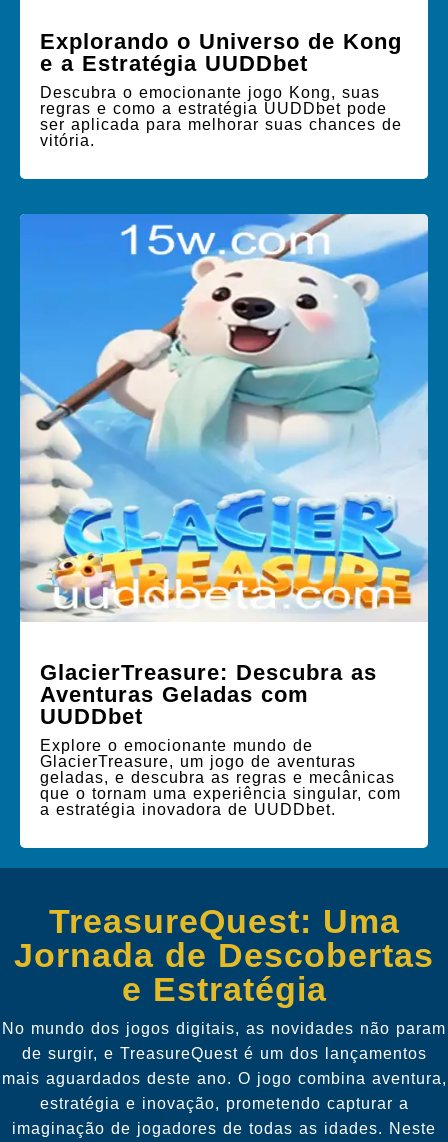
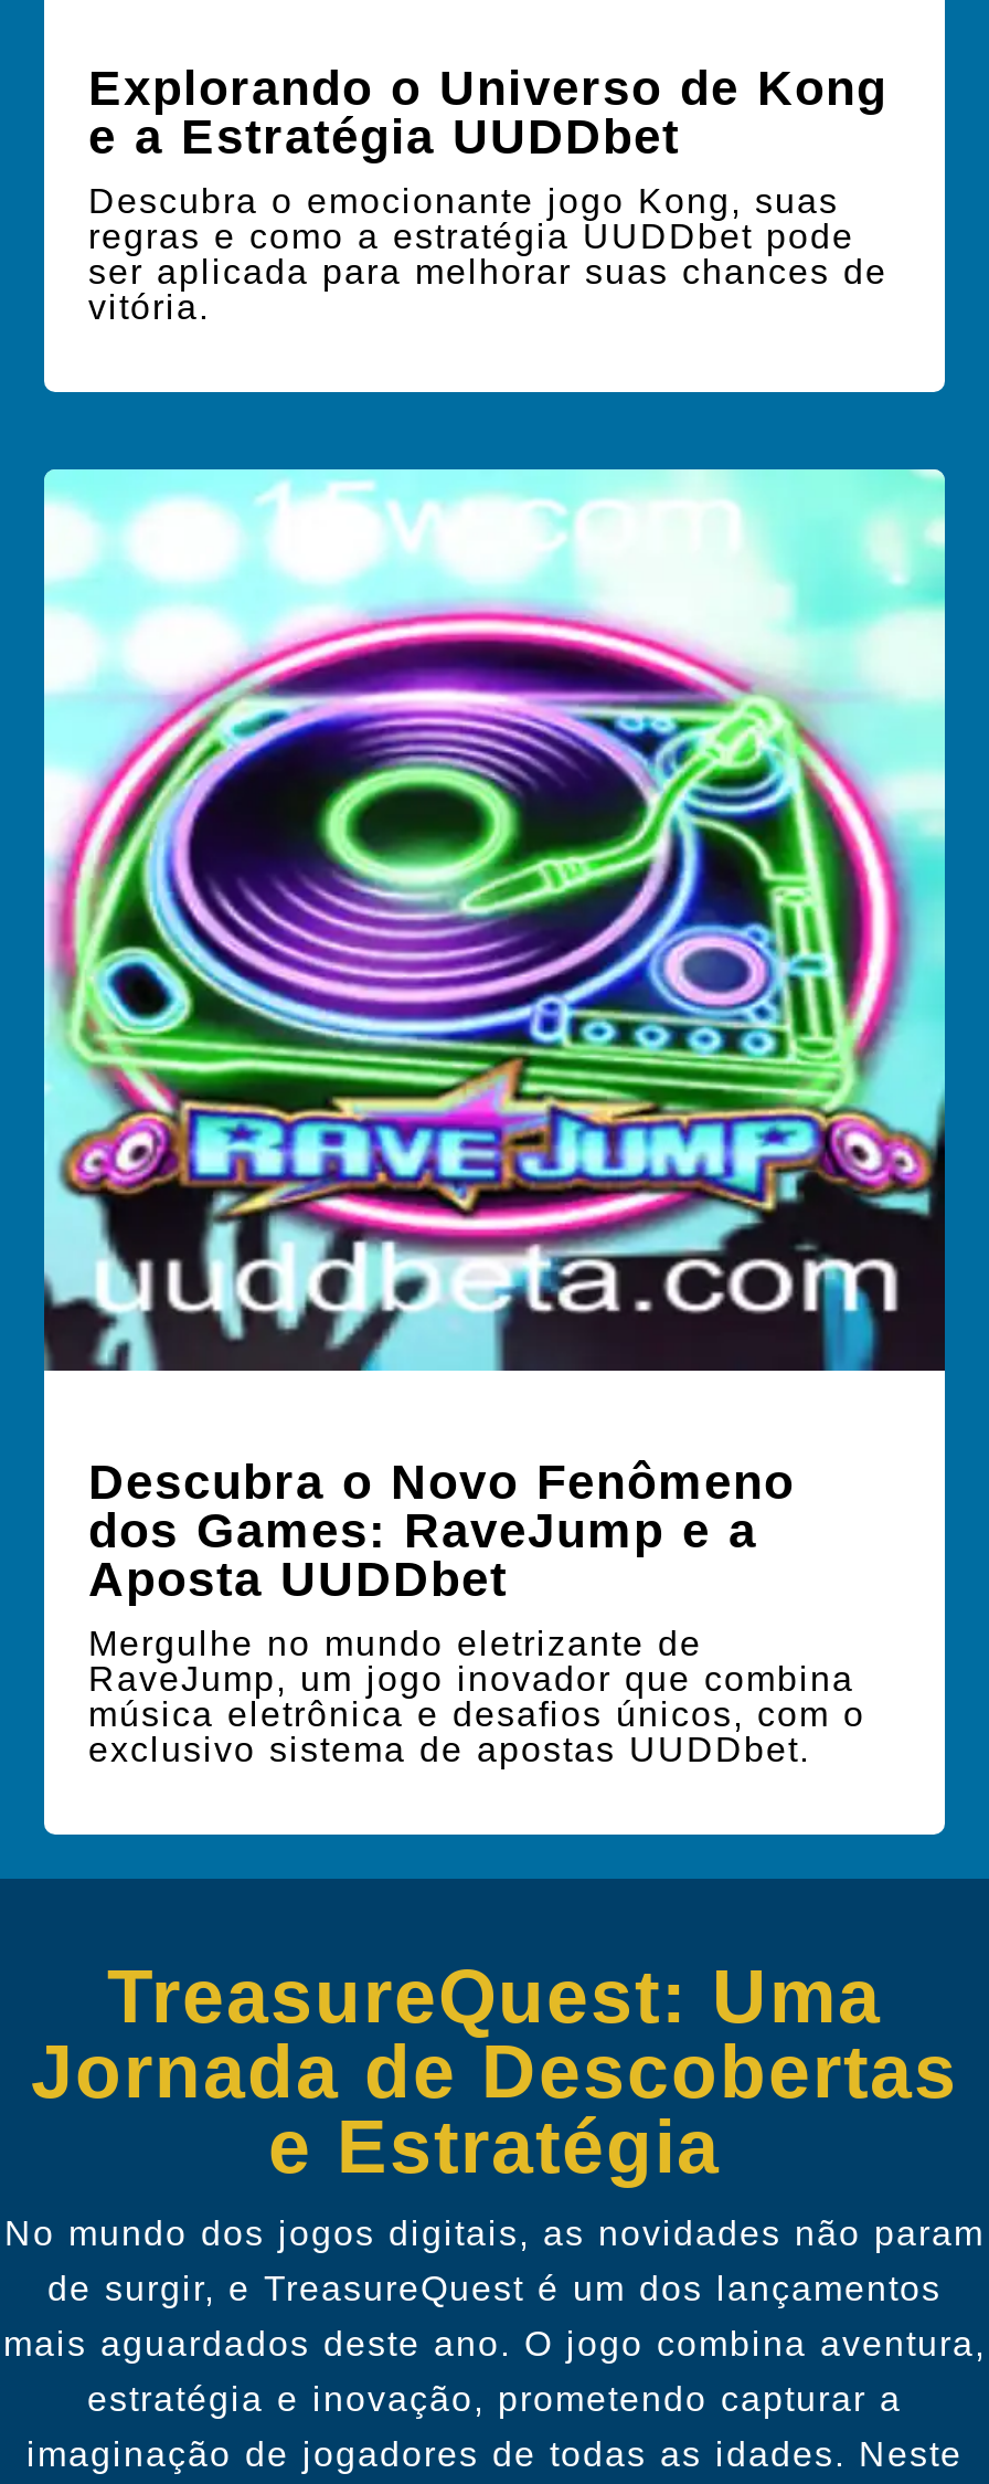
[19,213,429,817] [image] | GlacierTreasure: Descubra as | Aventuras Geladas com | UUDDbet | Explore o emocionante mundo de | GlacierTreasure, um jogo de aventuras | geladas, e descubra as regras e mecânicas | que o tornam uma experiência singular, com | a estratégia inovadora de UUDDbet. -> [42,467,947,1767] [image] | Descubra o Novo Fenômeno | dos Games: RaveJump e a | Aposta UUDDbet | Mergulhe no mundo eletrizante de | RaveJump, um jogo inovador que combina | música eletrônica e desafios únicos, com o | exclusivo sistema de apostas UUDDbet.

